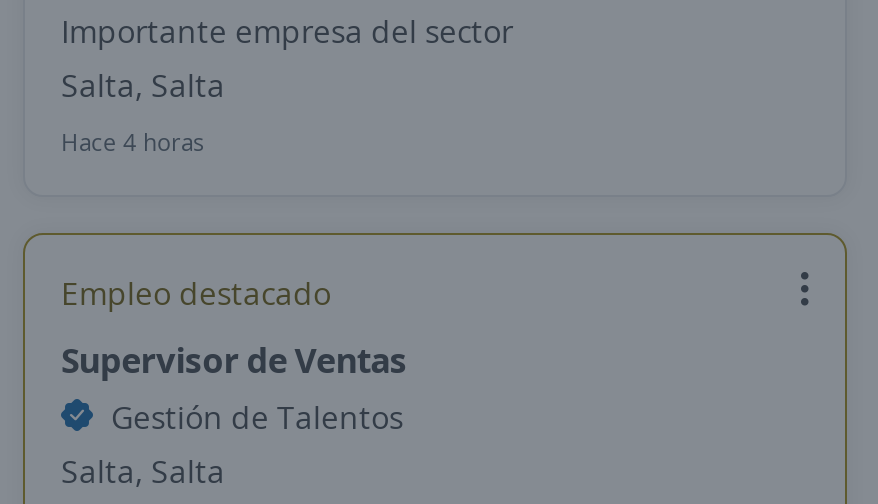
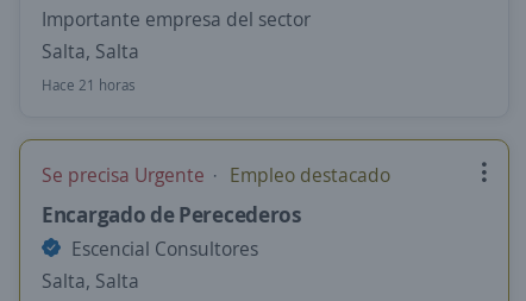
[61,125,205,159] Hace 4 horas -> [42,75,136,95] Hace 21 horas
[61,271,407,439] Empleo destacado | Supervisor de Ventas | Gestión de Talentos -> [42,162,390,262] Se precisa Urgente Empleo destacado | Encargado de Perecederos | Escencial Consultores

